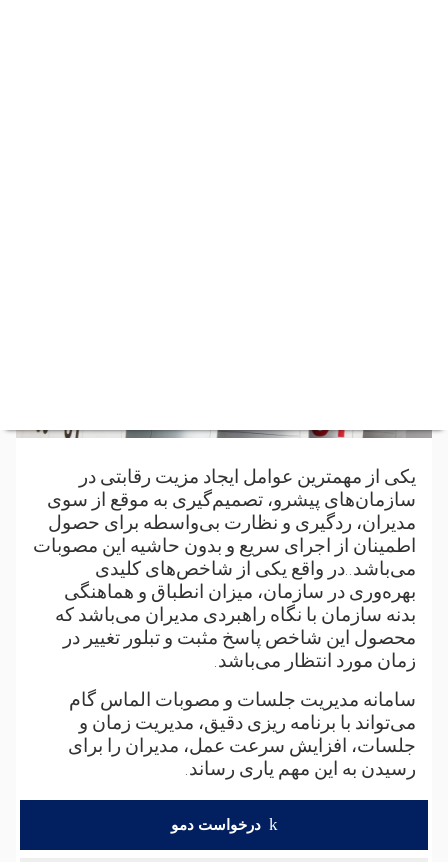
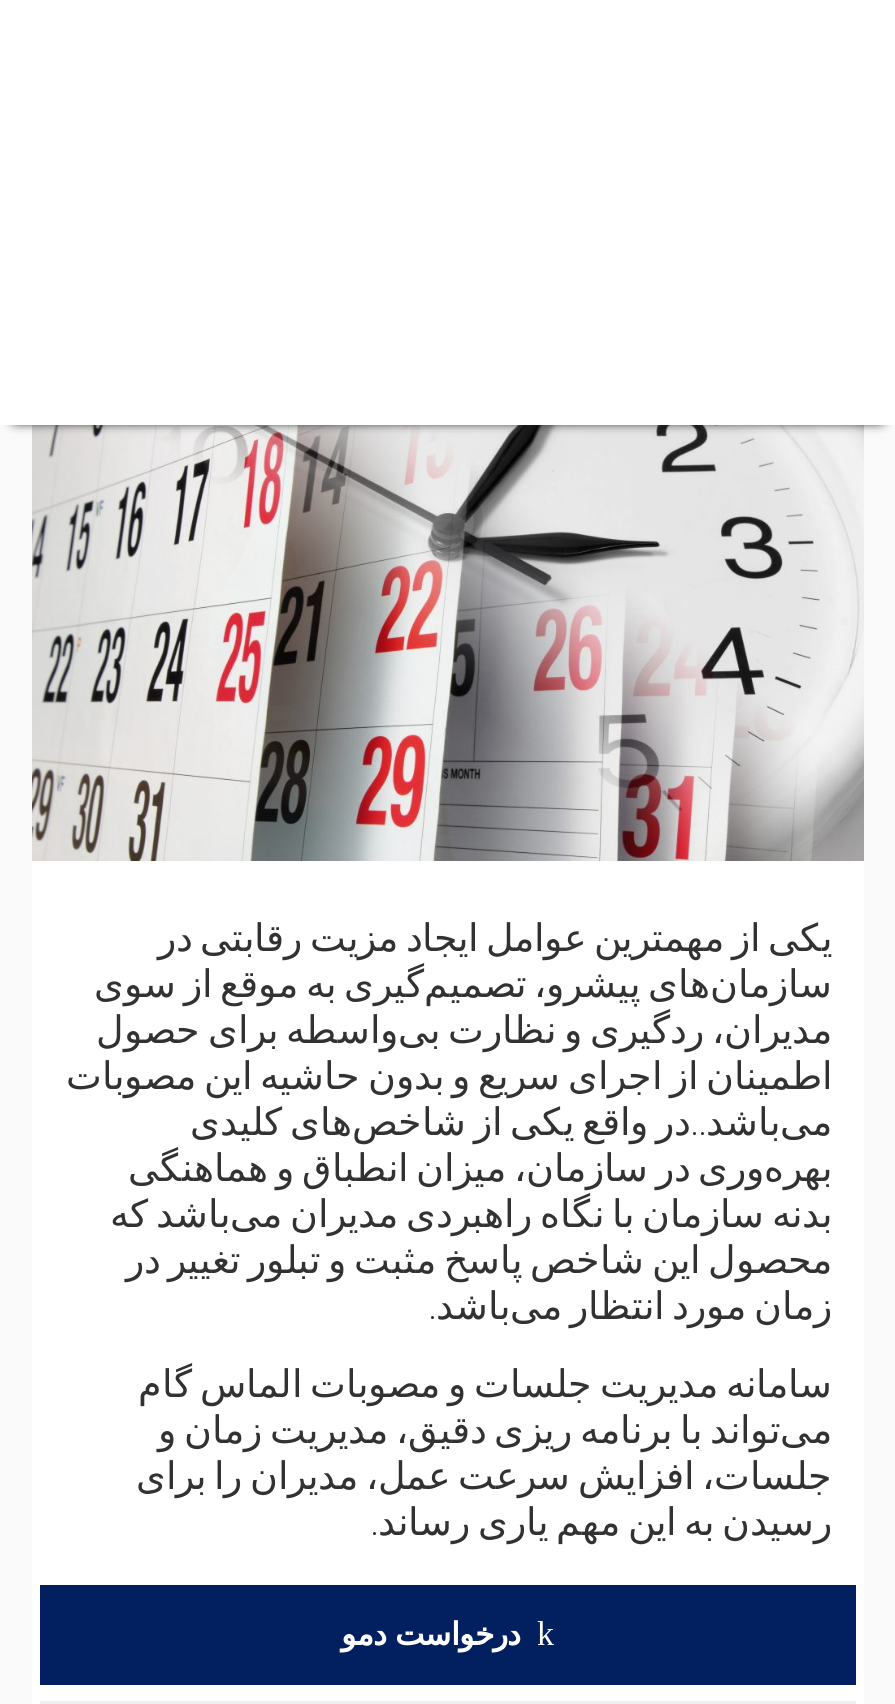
none -> [14,423,882,847] [image]

